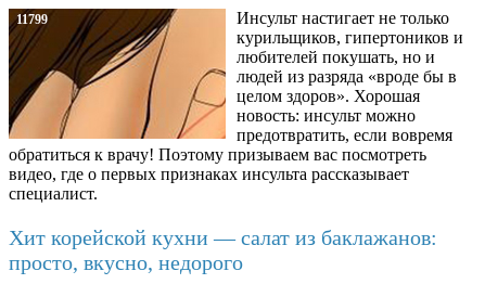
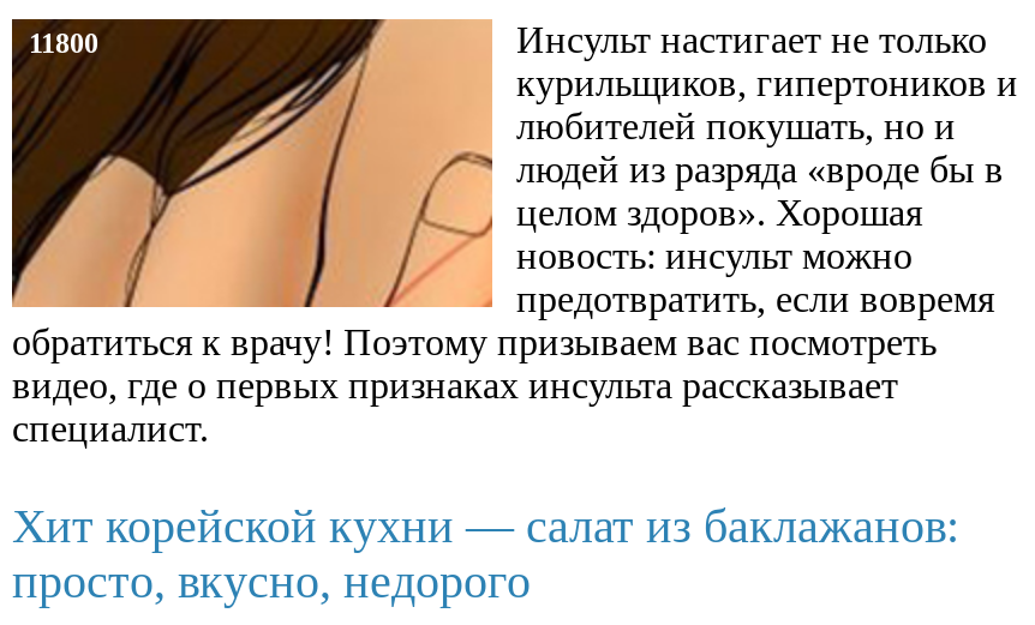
[16,12,48,27] 11799 -> [29,26,98,60] 11800

